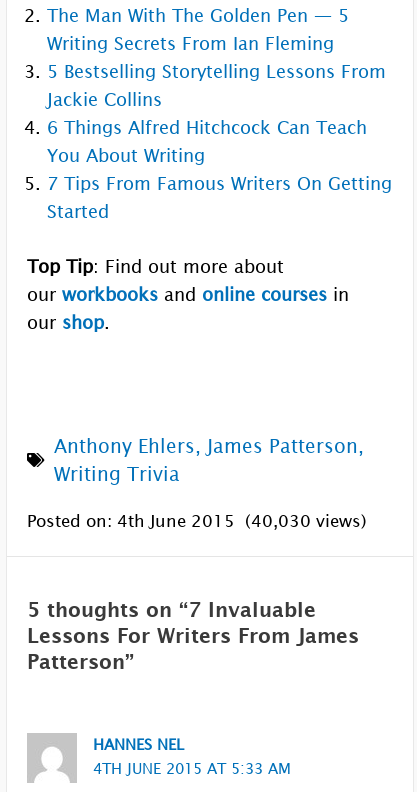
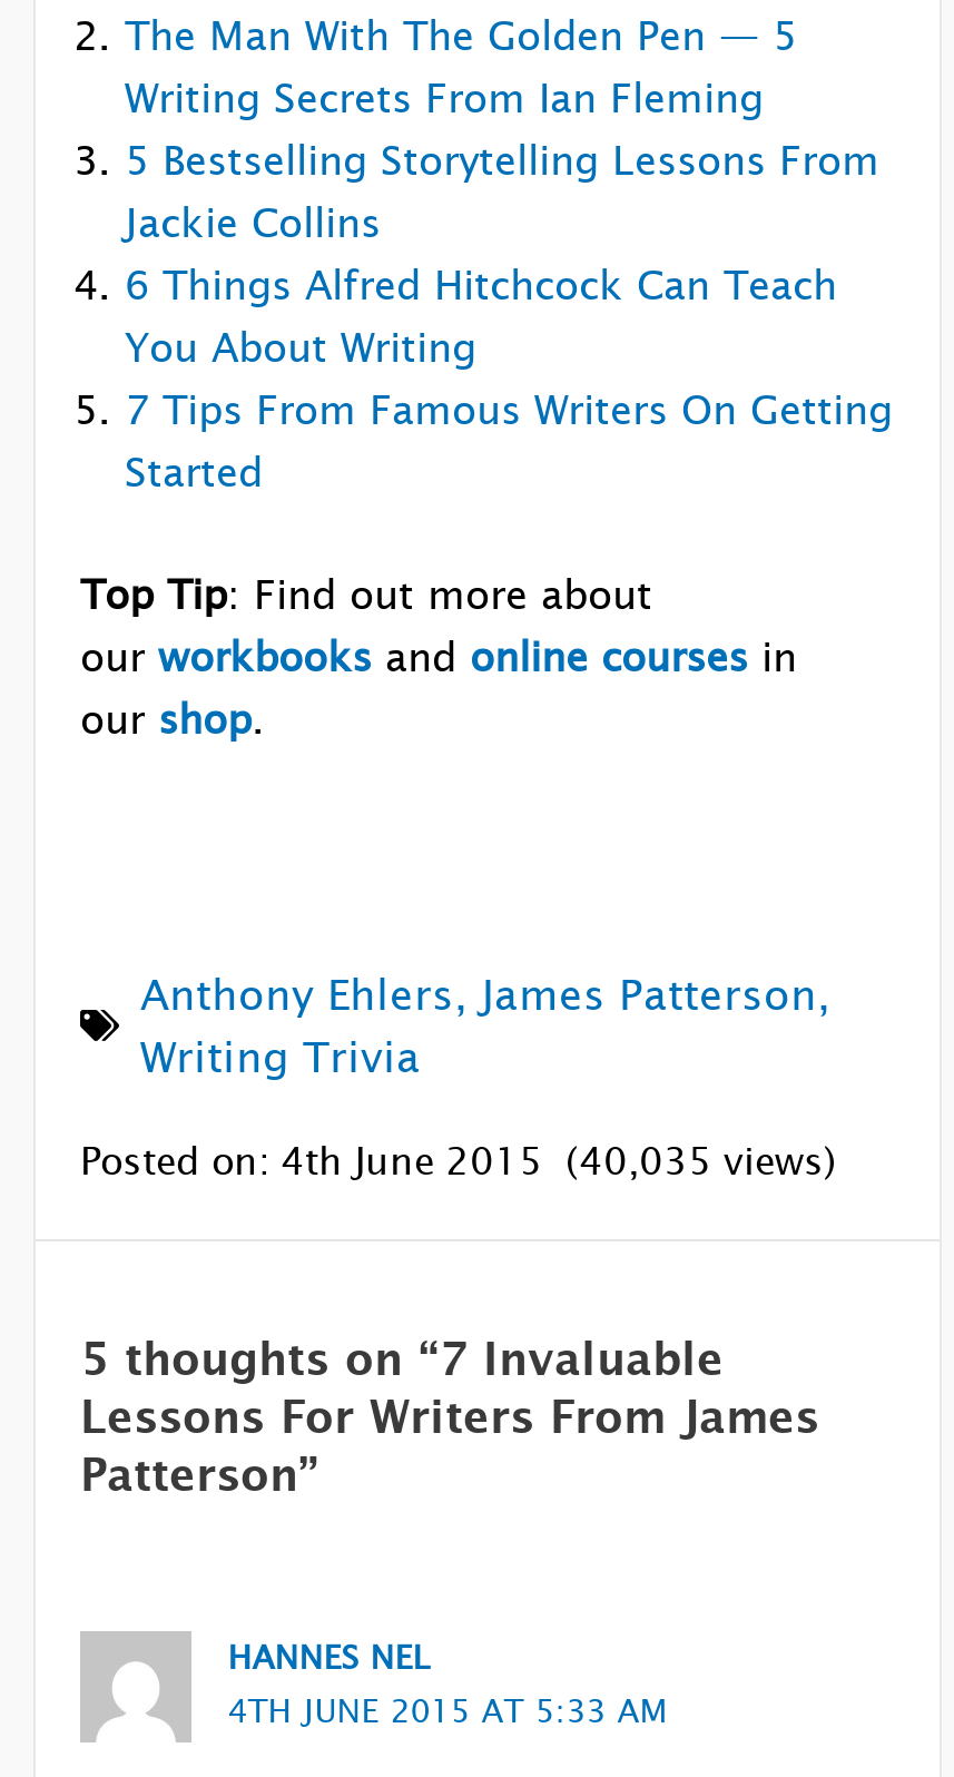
[27,512,367,531] Posted on: 4th June 2015 (40,030 views) -> [80,1141,837,1183] Posted on: 4th June 2015 (40,035 views)

